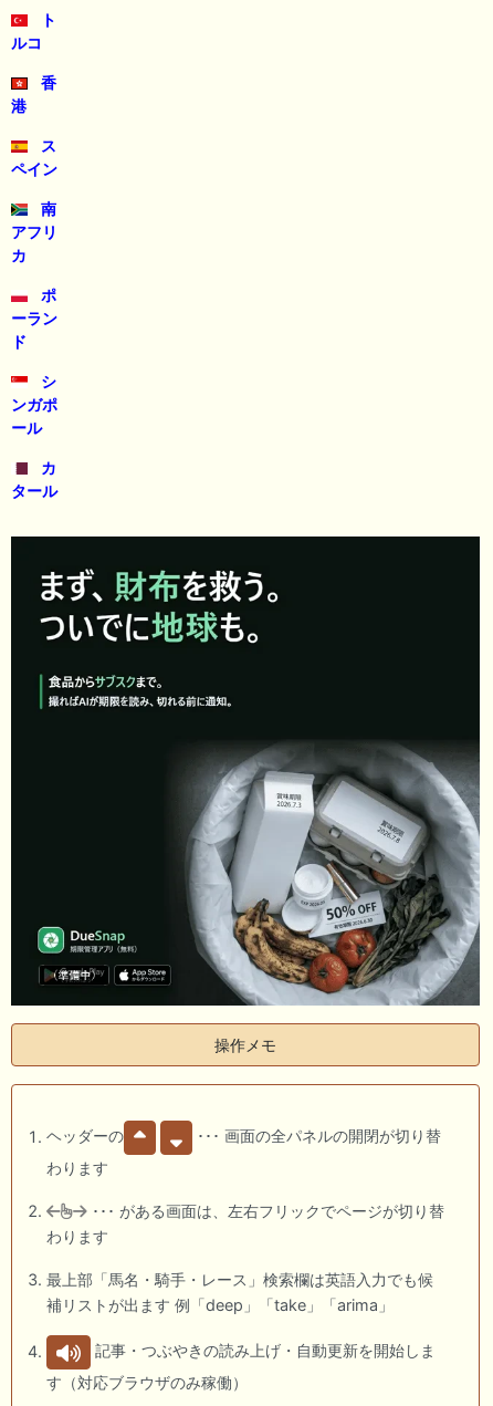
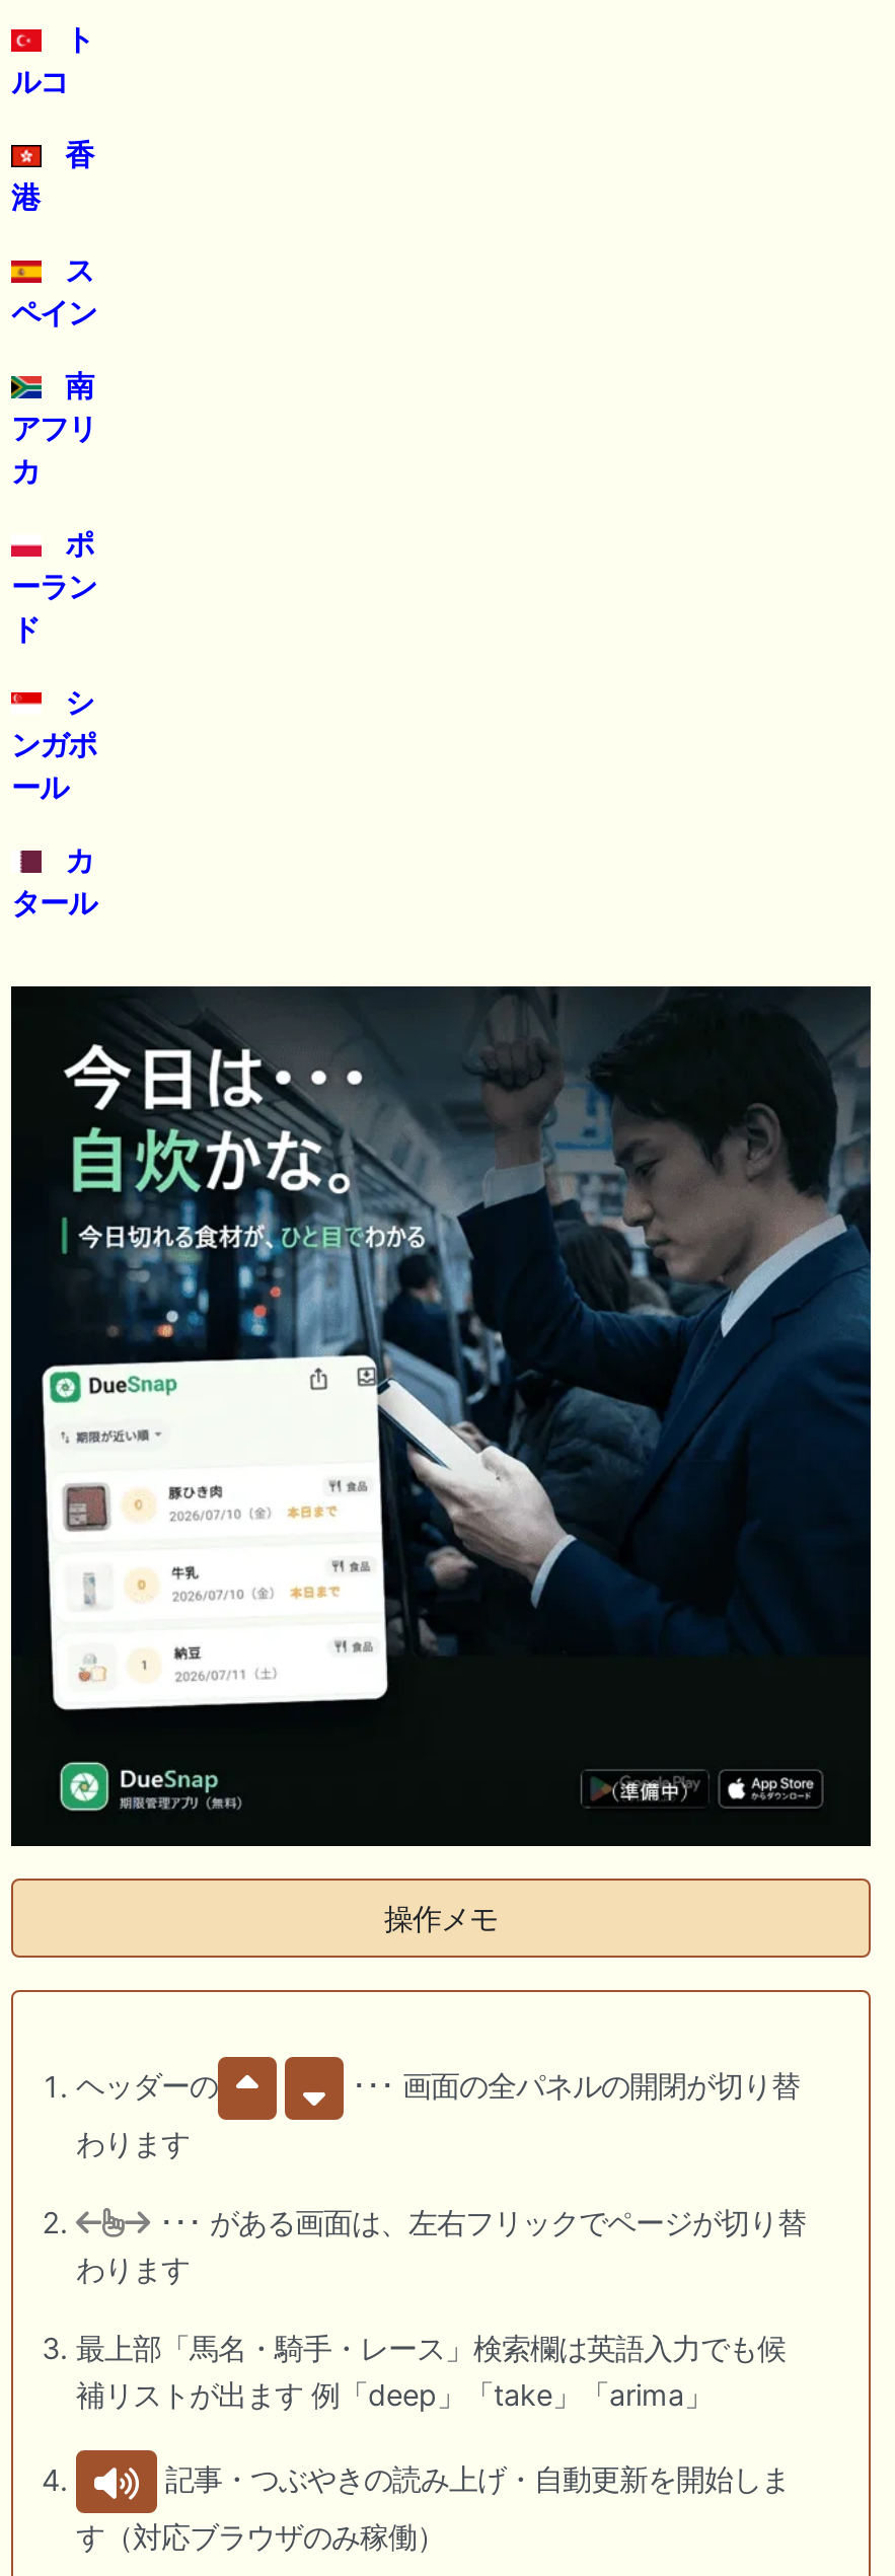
[28,539,481,1007] [image] -> [40,988,873,1848] [image]

